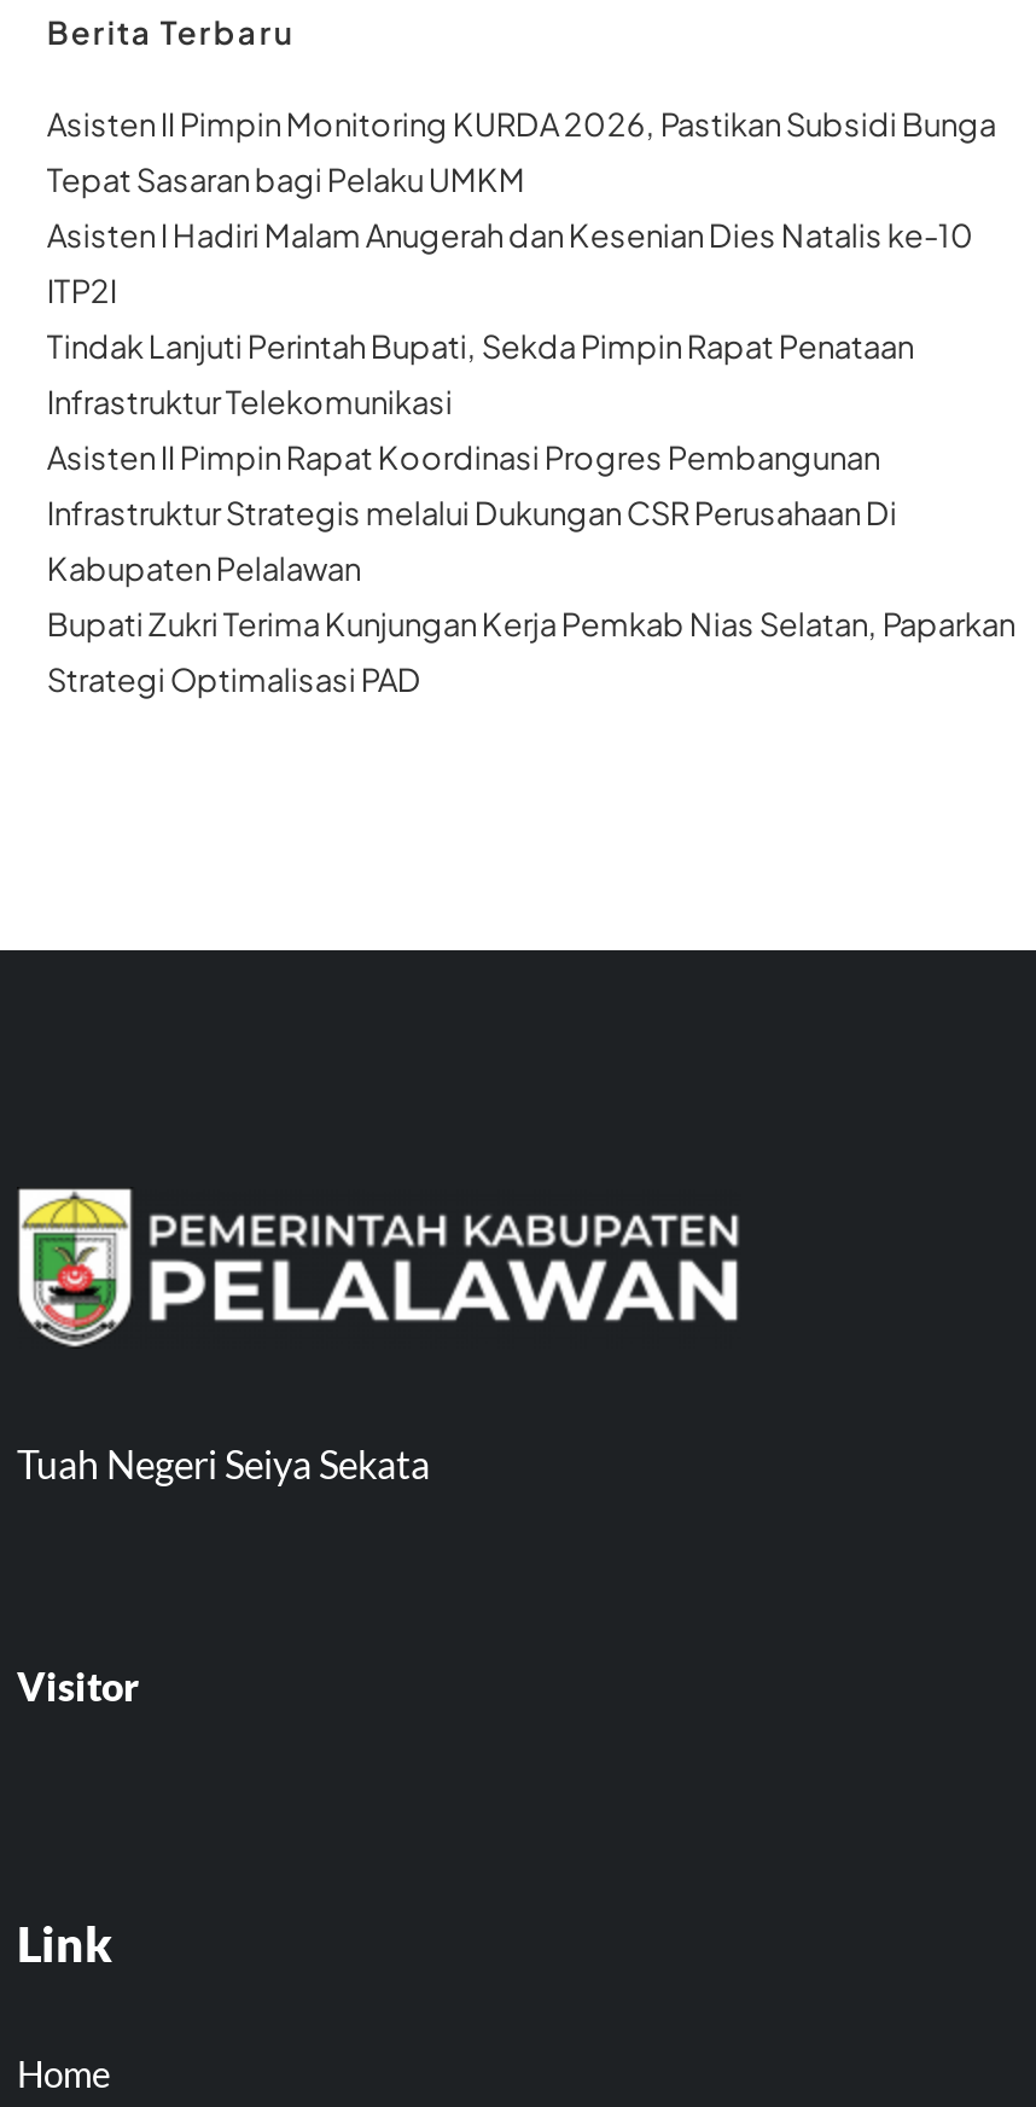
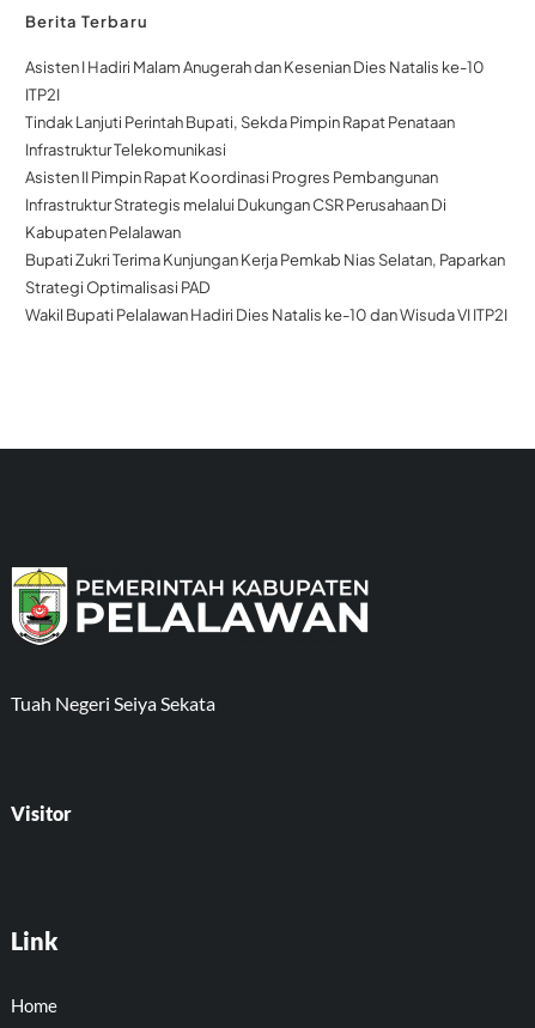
[47,104,996,199] Asisten II Pimpin Monitoring KURDA 2026, Pastikan Subsidi Bunga | Tepat Sasaran bagi Pelaku UMKM -> none
moved [47,215,1015,698] -> [26,57,506,296]: Asisten I Hadiri Malam Anugerah dan Kesenian Dies Natalis ke-10 | ITP2I | Tindak Lanjuti Perintah Bupati, Sekda Pimpin Rapat Penataan | ... | Bupati Zukri Terima Kunjungan Kerja Pemkab Nias Selatan, Paparkan | Strategi Optimalisasi PAD
none -> [26,305,508,324] Wakil Bupati Pelalawan Hadiri Dies Natalis ke-10 dan Wisuda VI ITP2I

